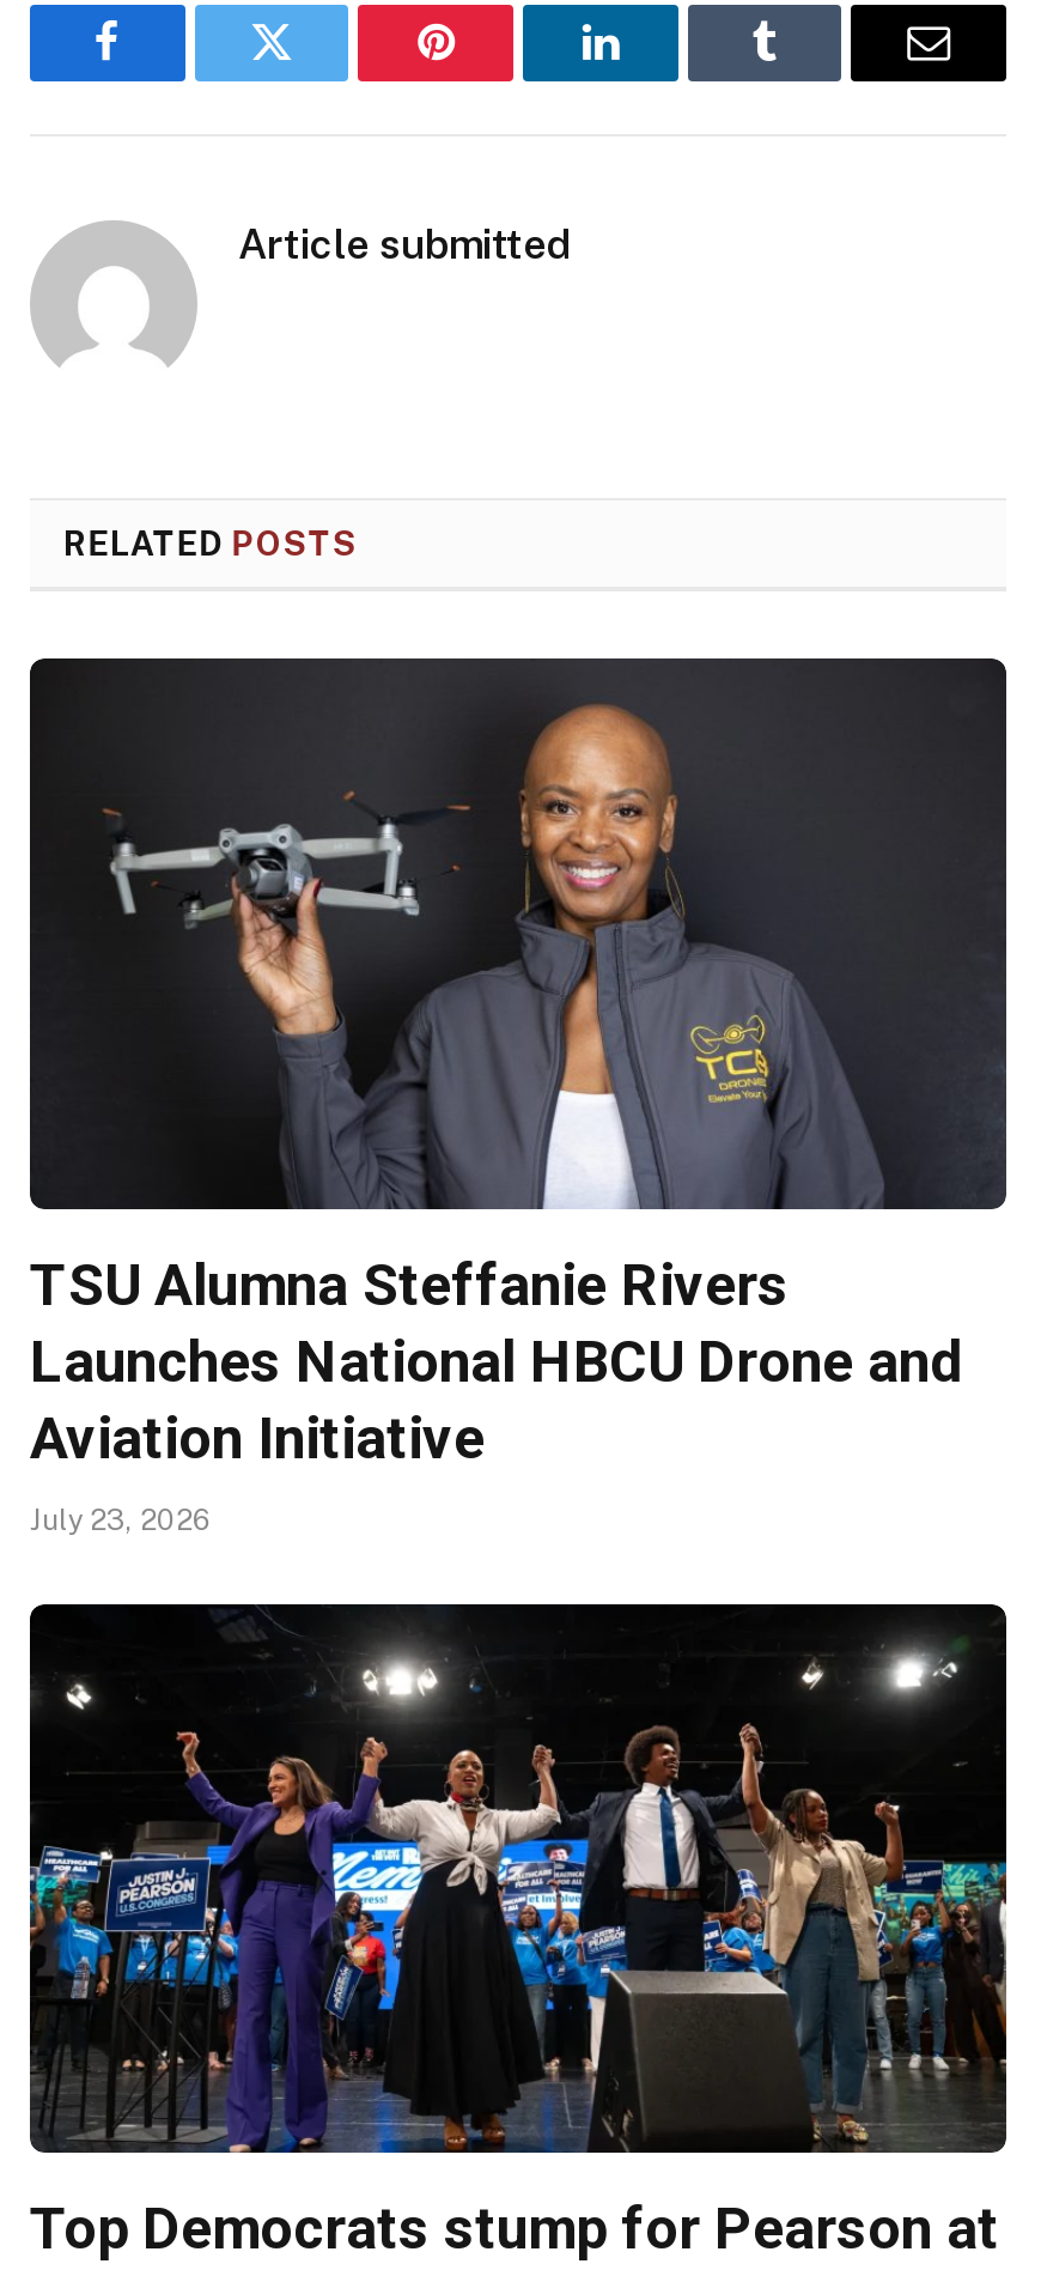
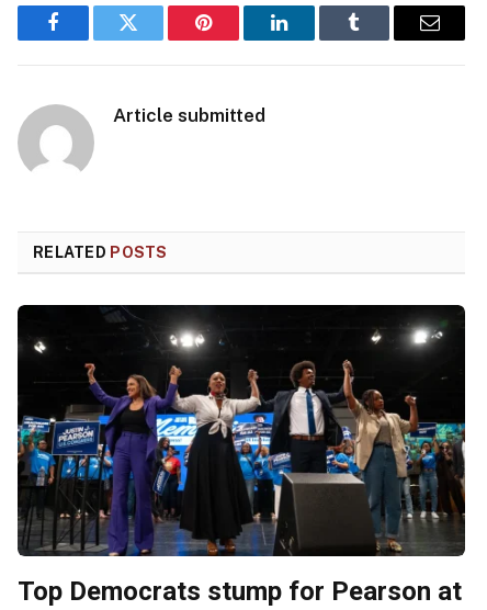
[30,662,1006,1537] [image] | TSU Alumna Steffanie Rivers | Launches National HBCU Drone and | Aviation Initiative | July 23, 2026 -> none

